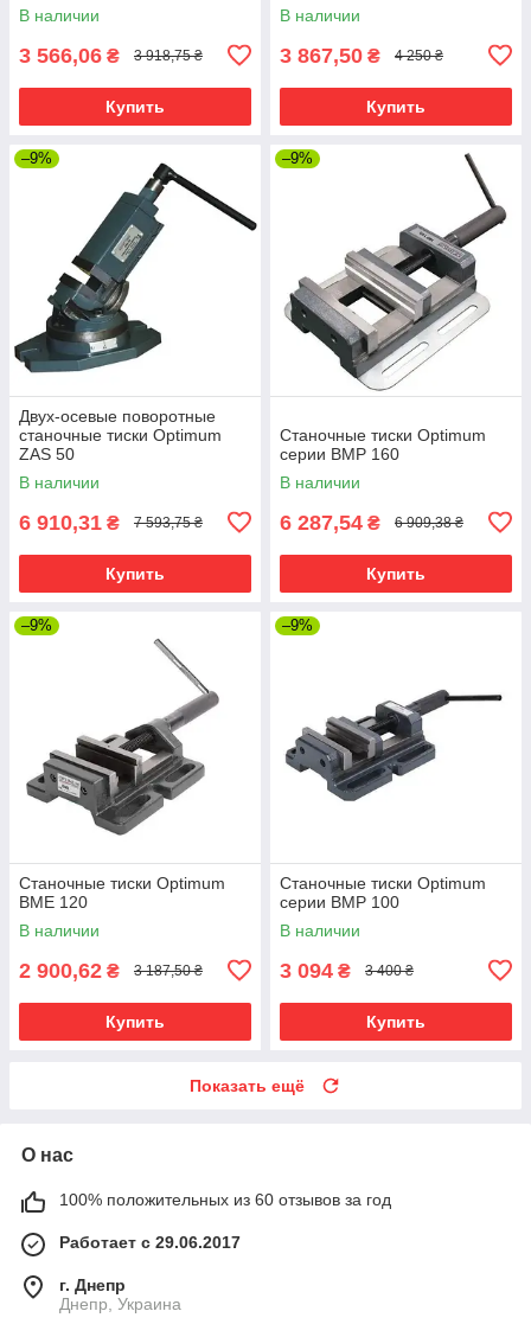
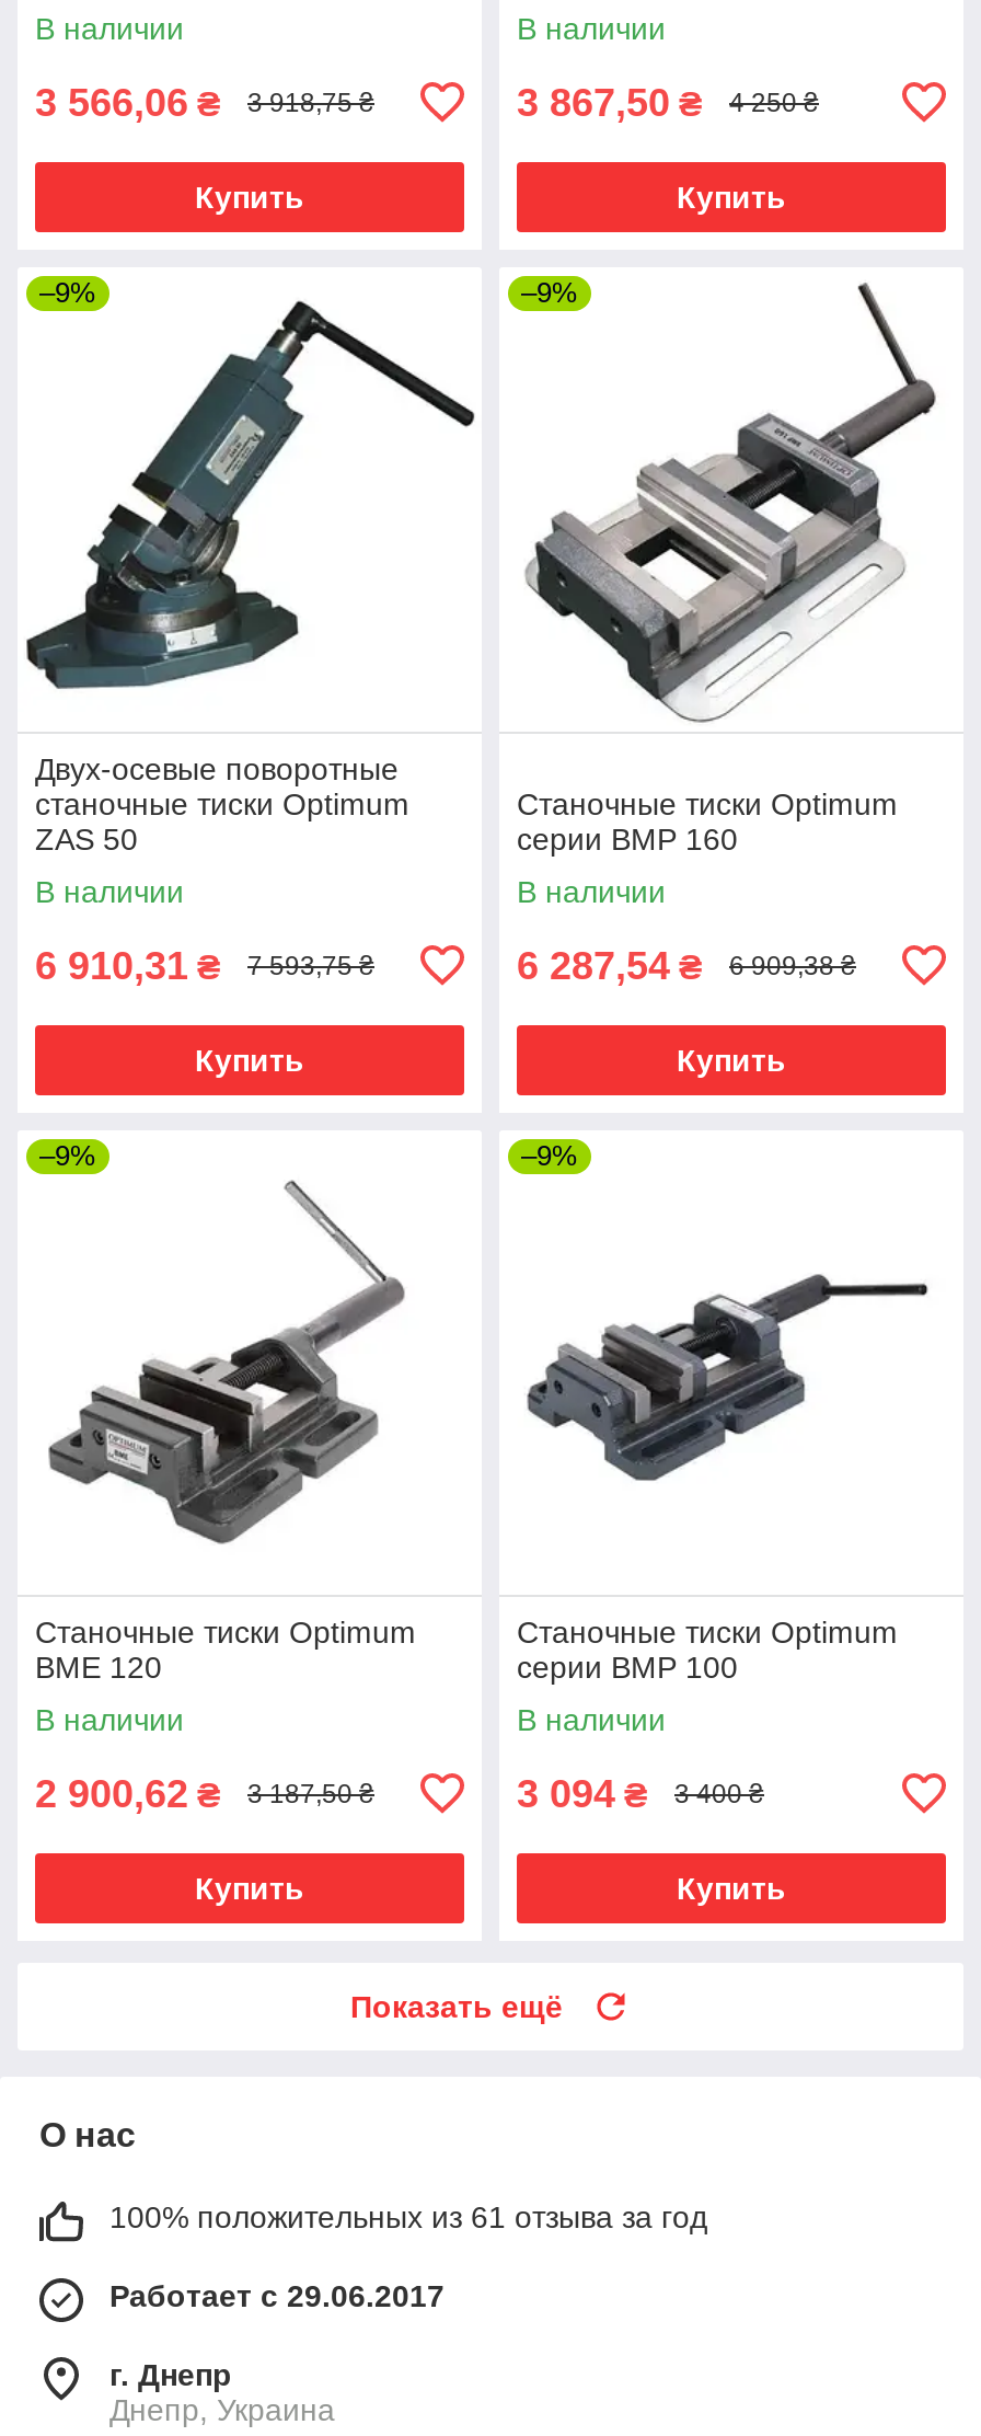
[59,1190,391,1209] 100% положительных из 60 отзывов за год -> [109,2199,707,2234] 100% положительных из 61 отзыва за год

